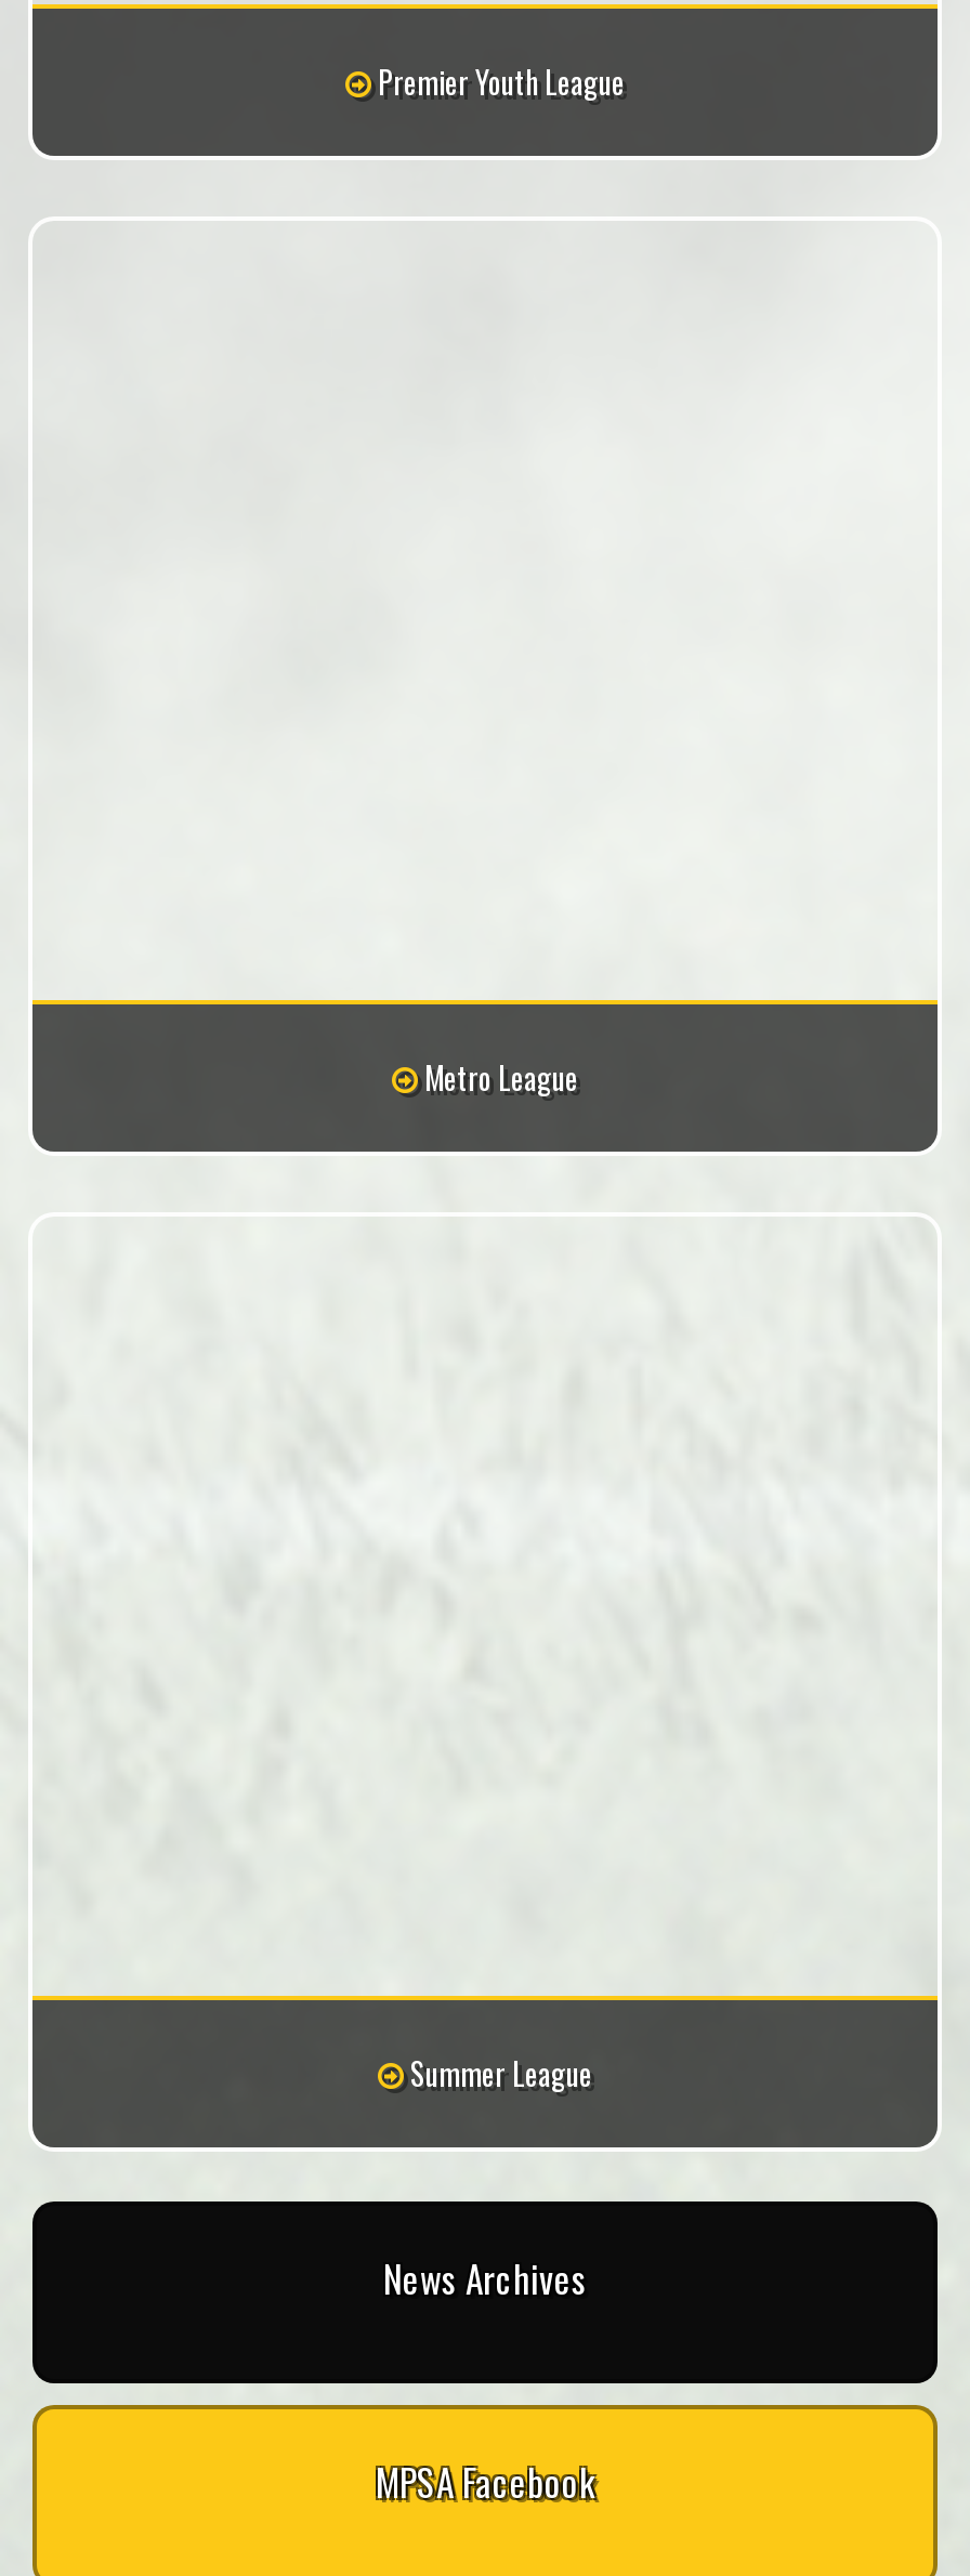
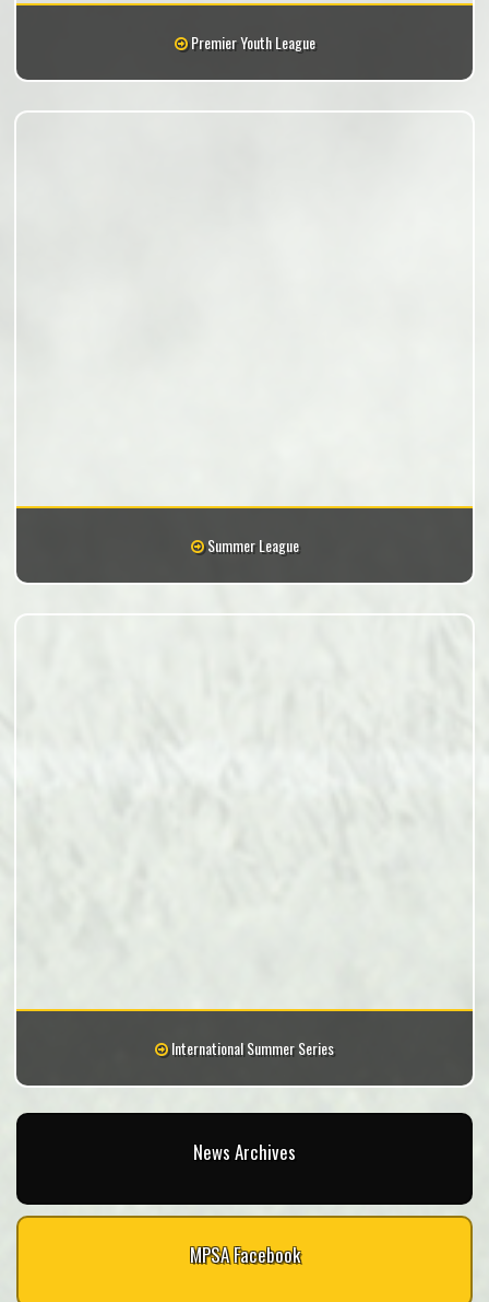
[418,1054,578,1100] Metro League -> none
moved [404,2050,592,2095] -> [204,534,299,557]: Summer League
none -> [168,1036,334,1059] International Summer Series

